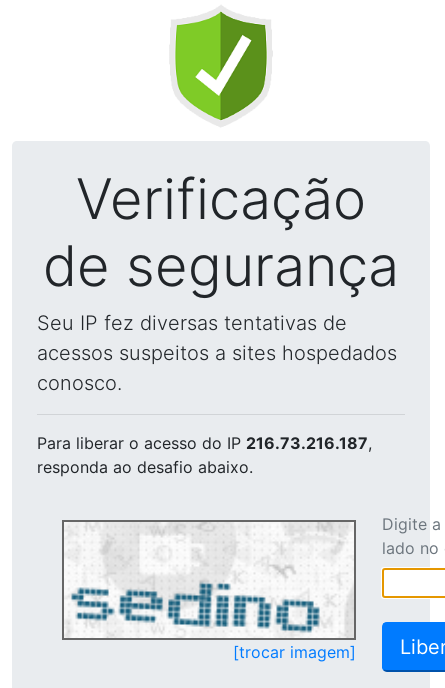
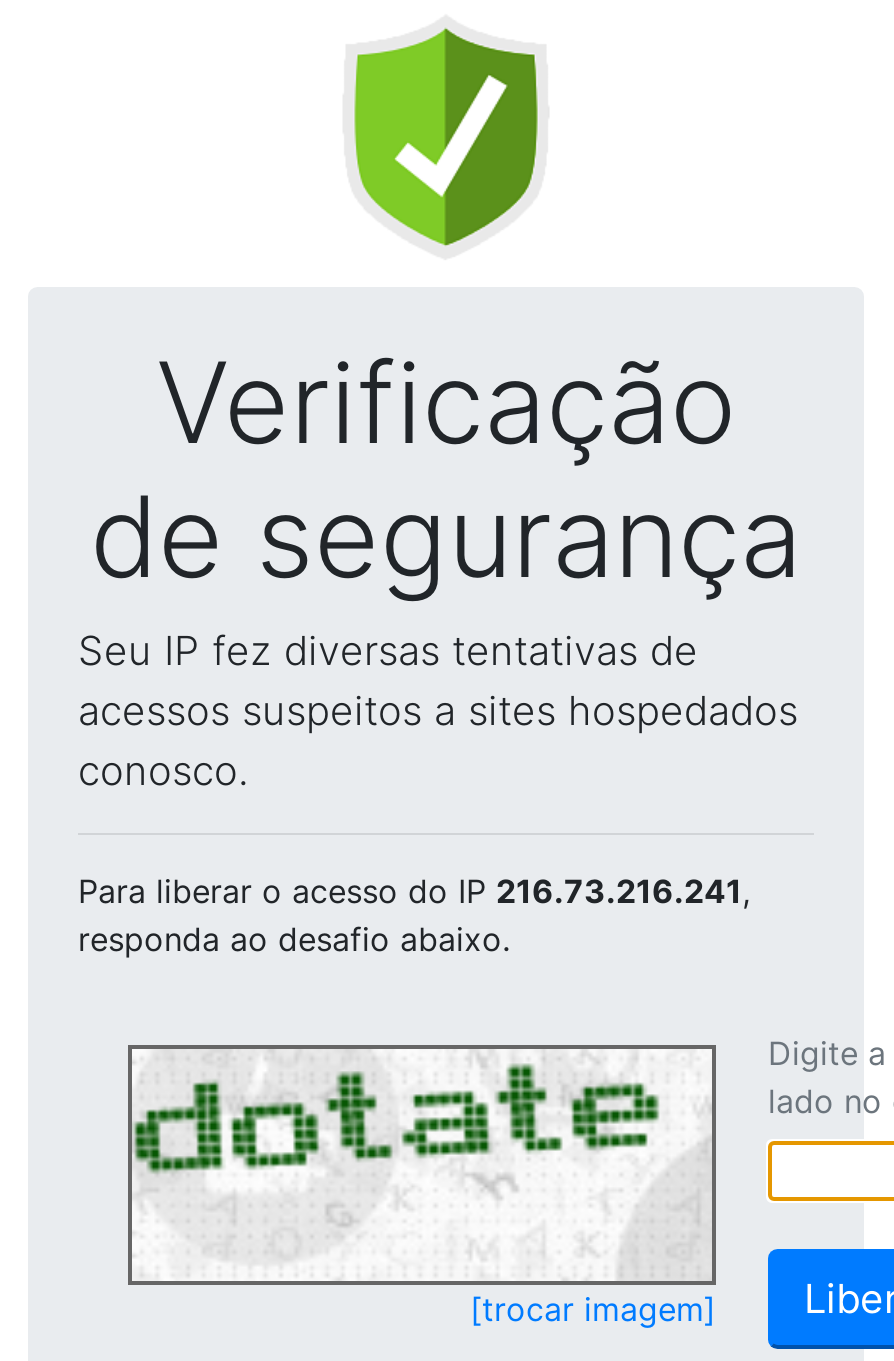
[37,433,372,453] Para liberar o acesso do IP 216.73.216.187, -> [78,871,750,911] Para liberar o acesso do IP 216.73.216.241,
[64,524,352,636] [image] -> [134,1051,706,1275] [image]

